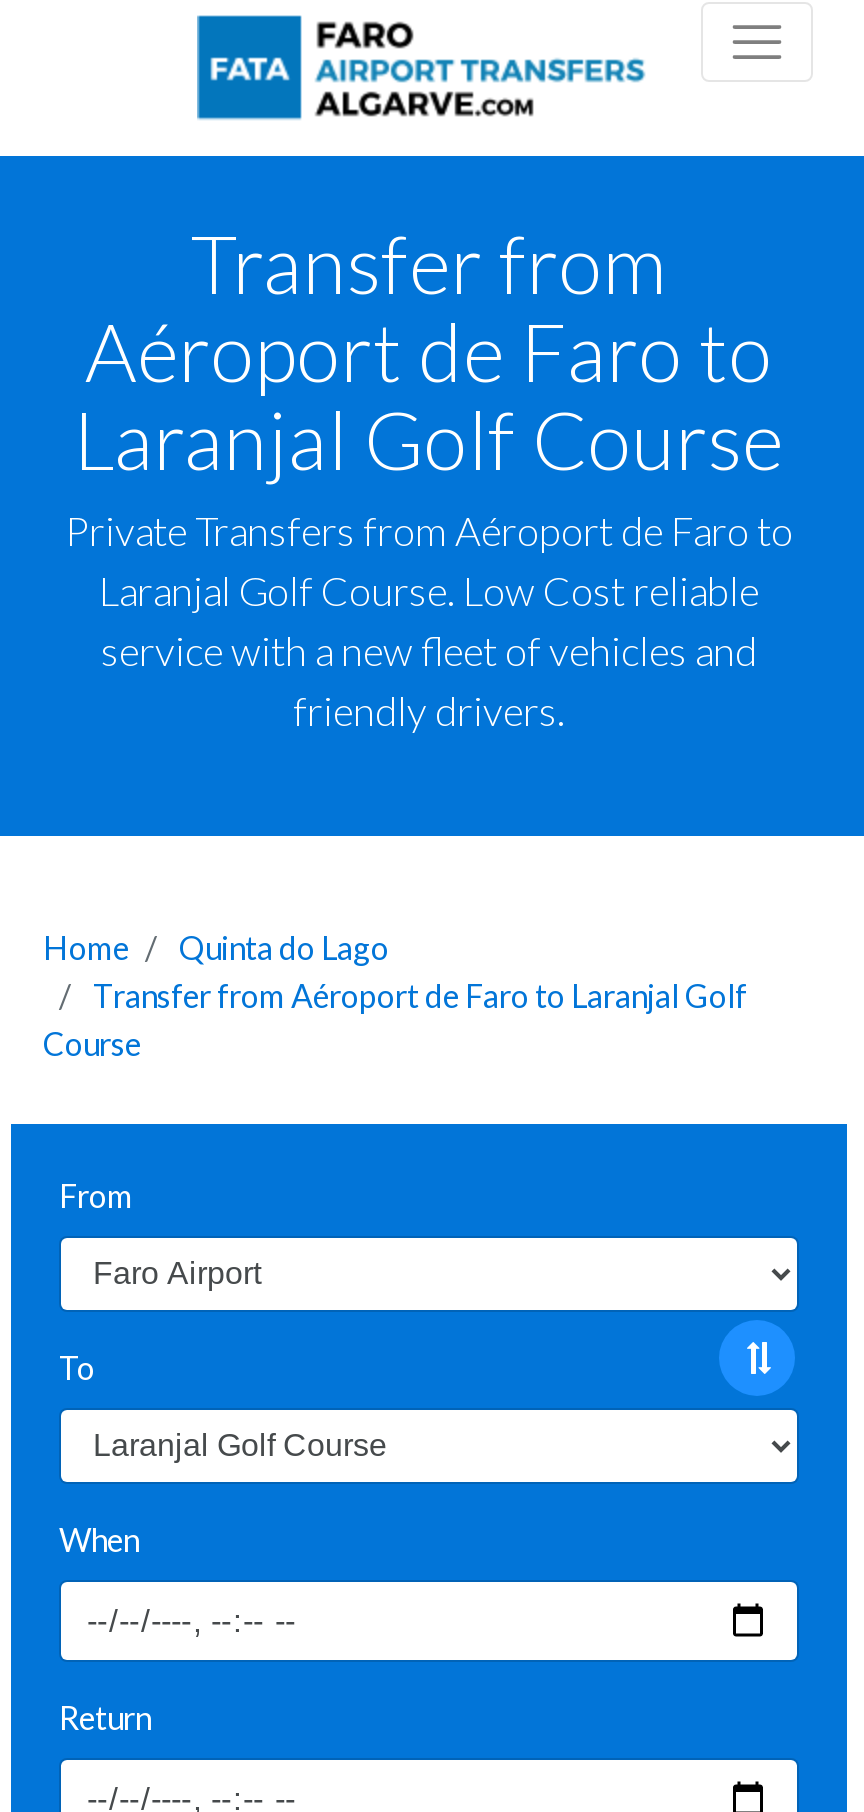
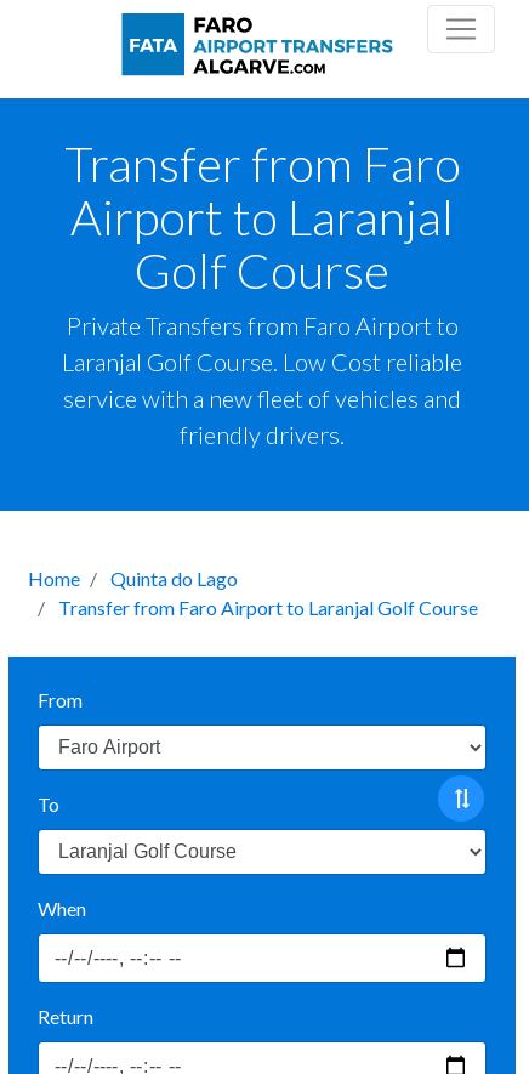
[65,216,793,554] Transfer from | Aéroport de Faro to | Laranjal Golf Course | Private Transfers from Aéroport de Faro to -> [64,135,460,340] Transfer from Faro | Airport to Laranjal | Golf Course | Private Transfers from Faro Airport to
[43,976,747,1062] Transfer from Aéroport de Faro to Laranjal Golf | Course -> [58,596,478,619] Transfer from Faro Airport to Laranjal Golf Course

